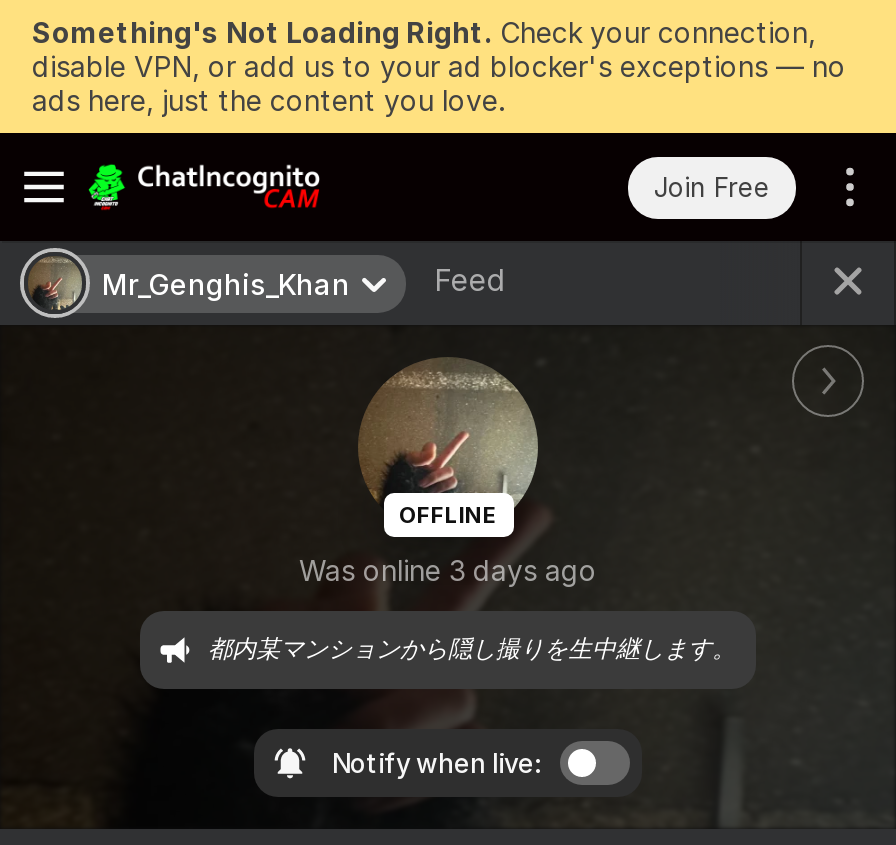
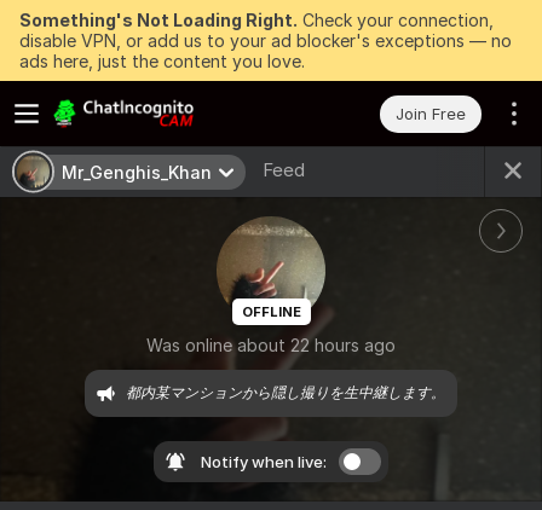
[299,554,597,588] Was online 3 days ago -> [146,335,396,356] Was online about 22 hours ago

